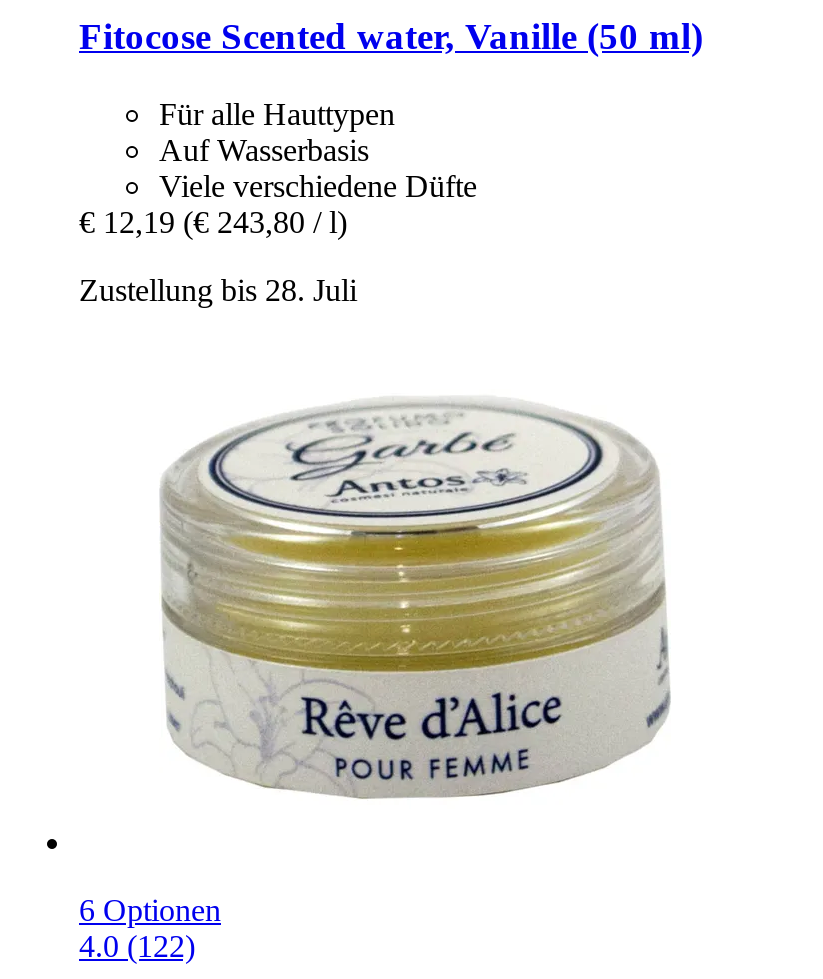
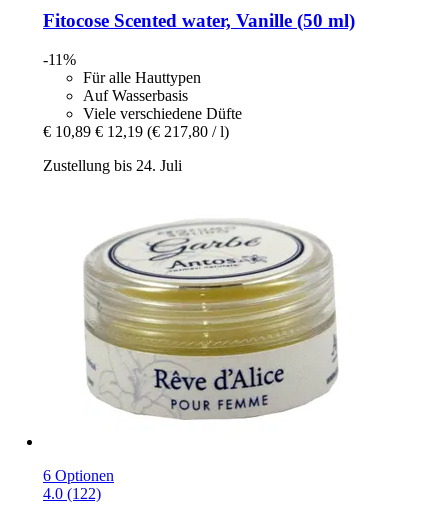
none -> [43,51,76,68] -11%
[79,205,347,239] € 12,19 (€ 243,80 / l) -> [43,123,229,140] € 10,89 € 12,19 (€ 217,80 / l)
[79,273,357,307] Zustellung bis 28. Juli -> [43,157,182,174] Zustellung bis 24. Juli

